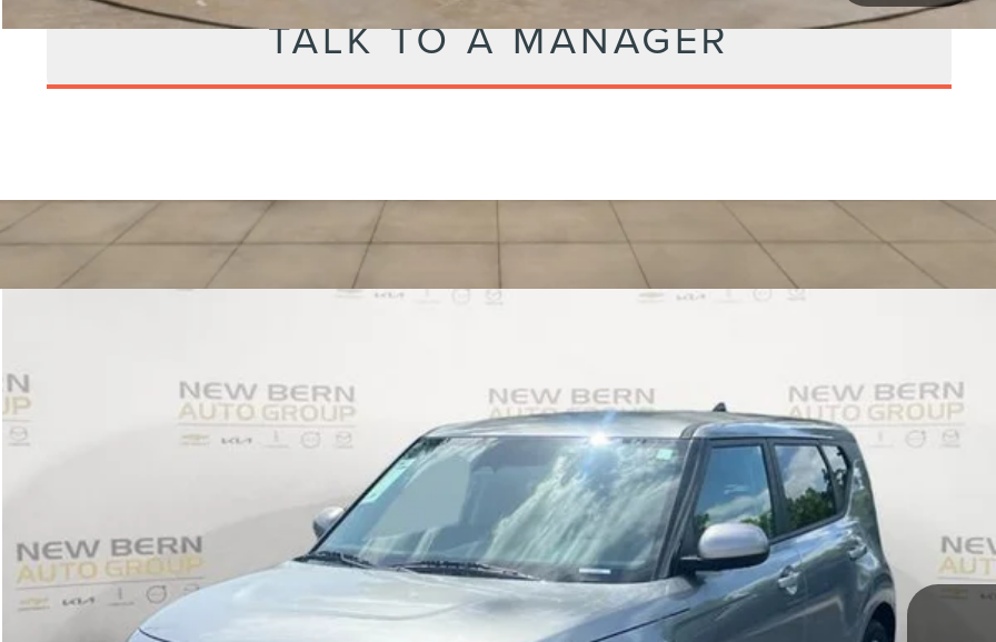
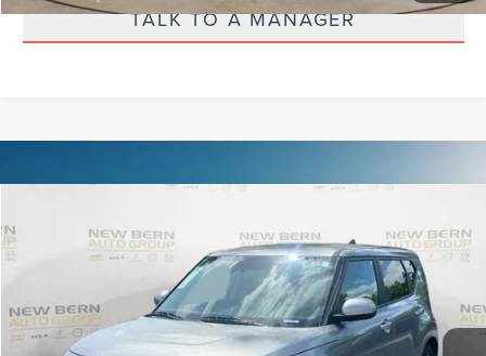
[7,198,989,291] [image] -> [3,140,483,185] [image]

